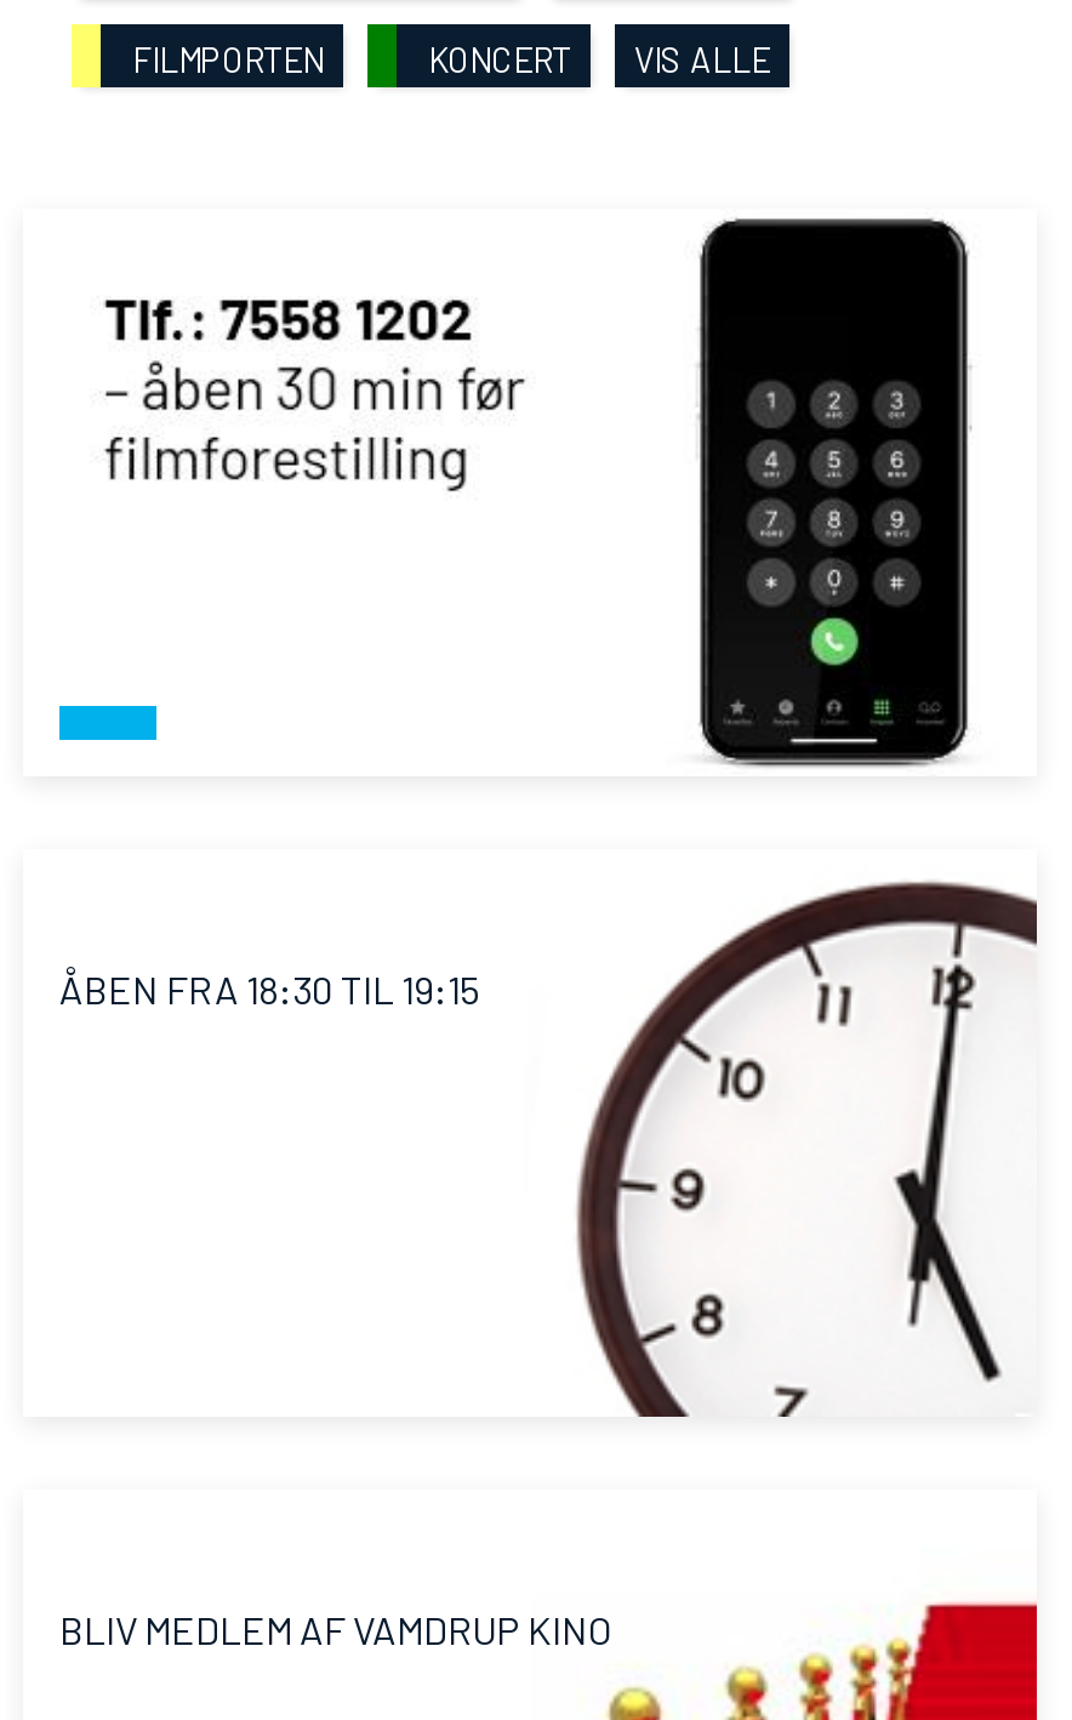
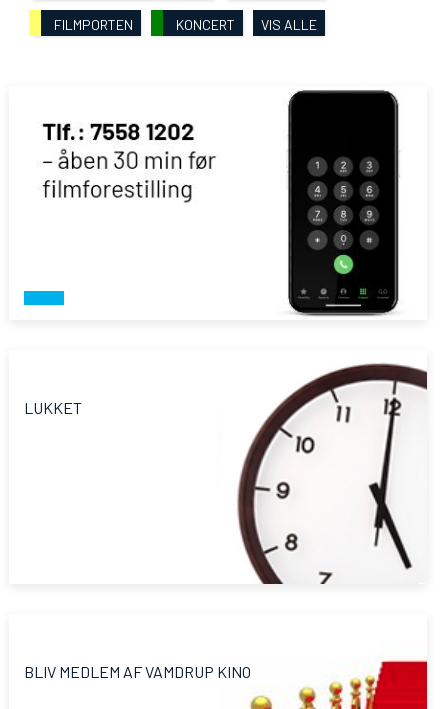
[59,965,479,1011] ÅBEN FRA 18:30 TIL 19:15 -> [24,398,82,417] LUKKET

